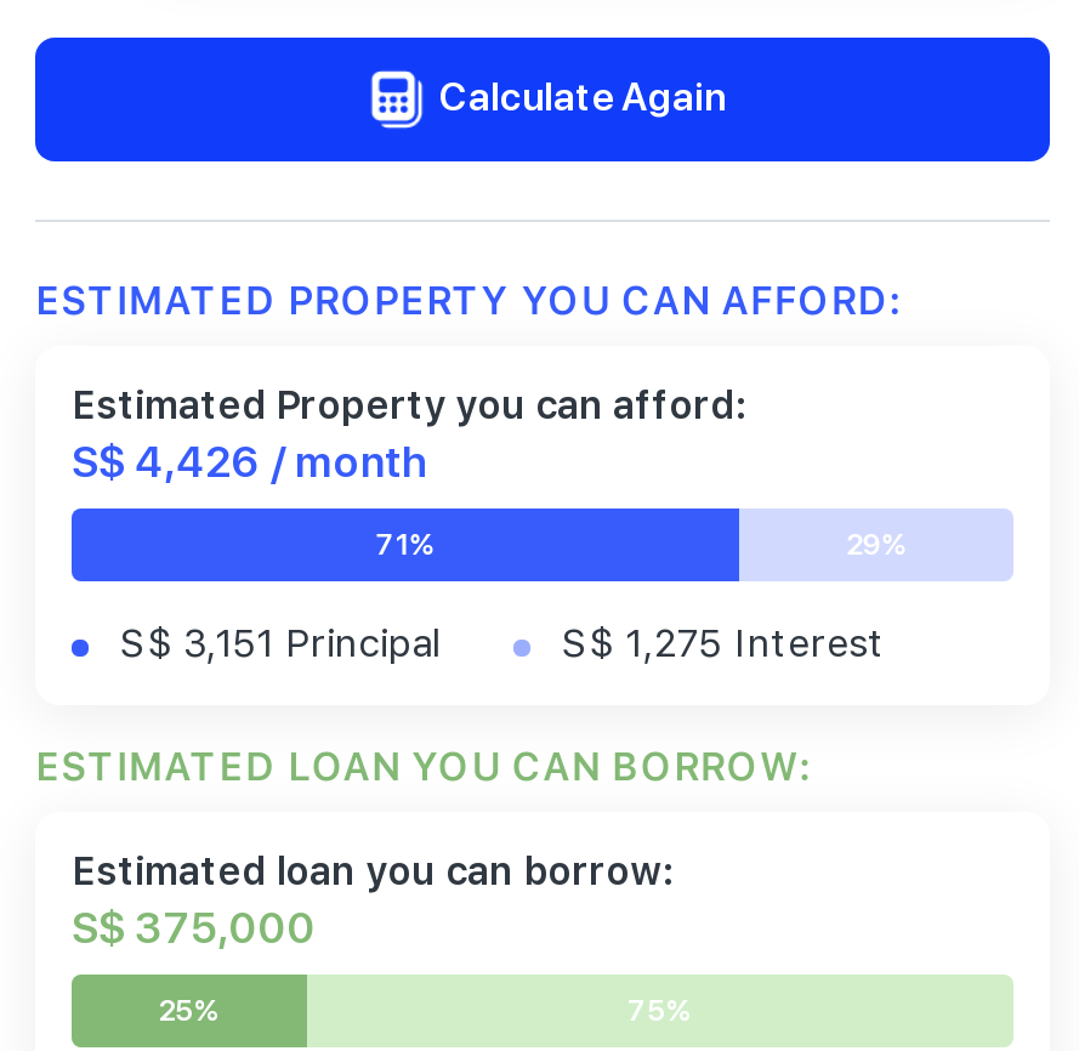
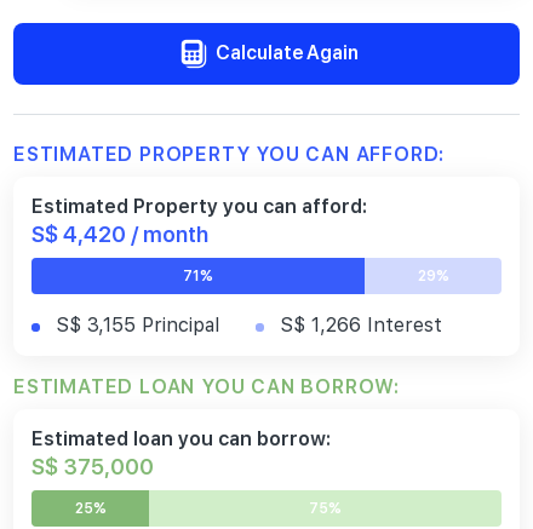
[72,432,426,488] S$ 4,426 / month -> [31,220,208,247] S$ 4,420 / month
[120,621,441,667] S$ 3,151 Principal -> [56,314,219,337] S$ 3,155 Principal
[562,621,885,667] S$ 1,275 Interest -> [280,314,442,337] S$ 1,266 Interest

